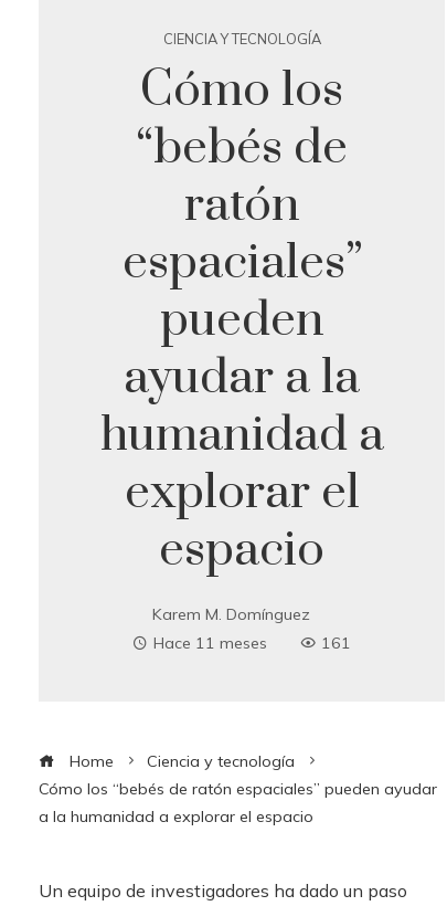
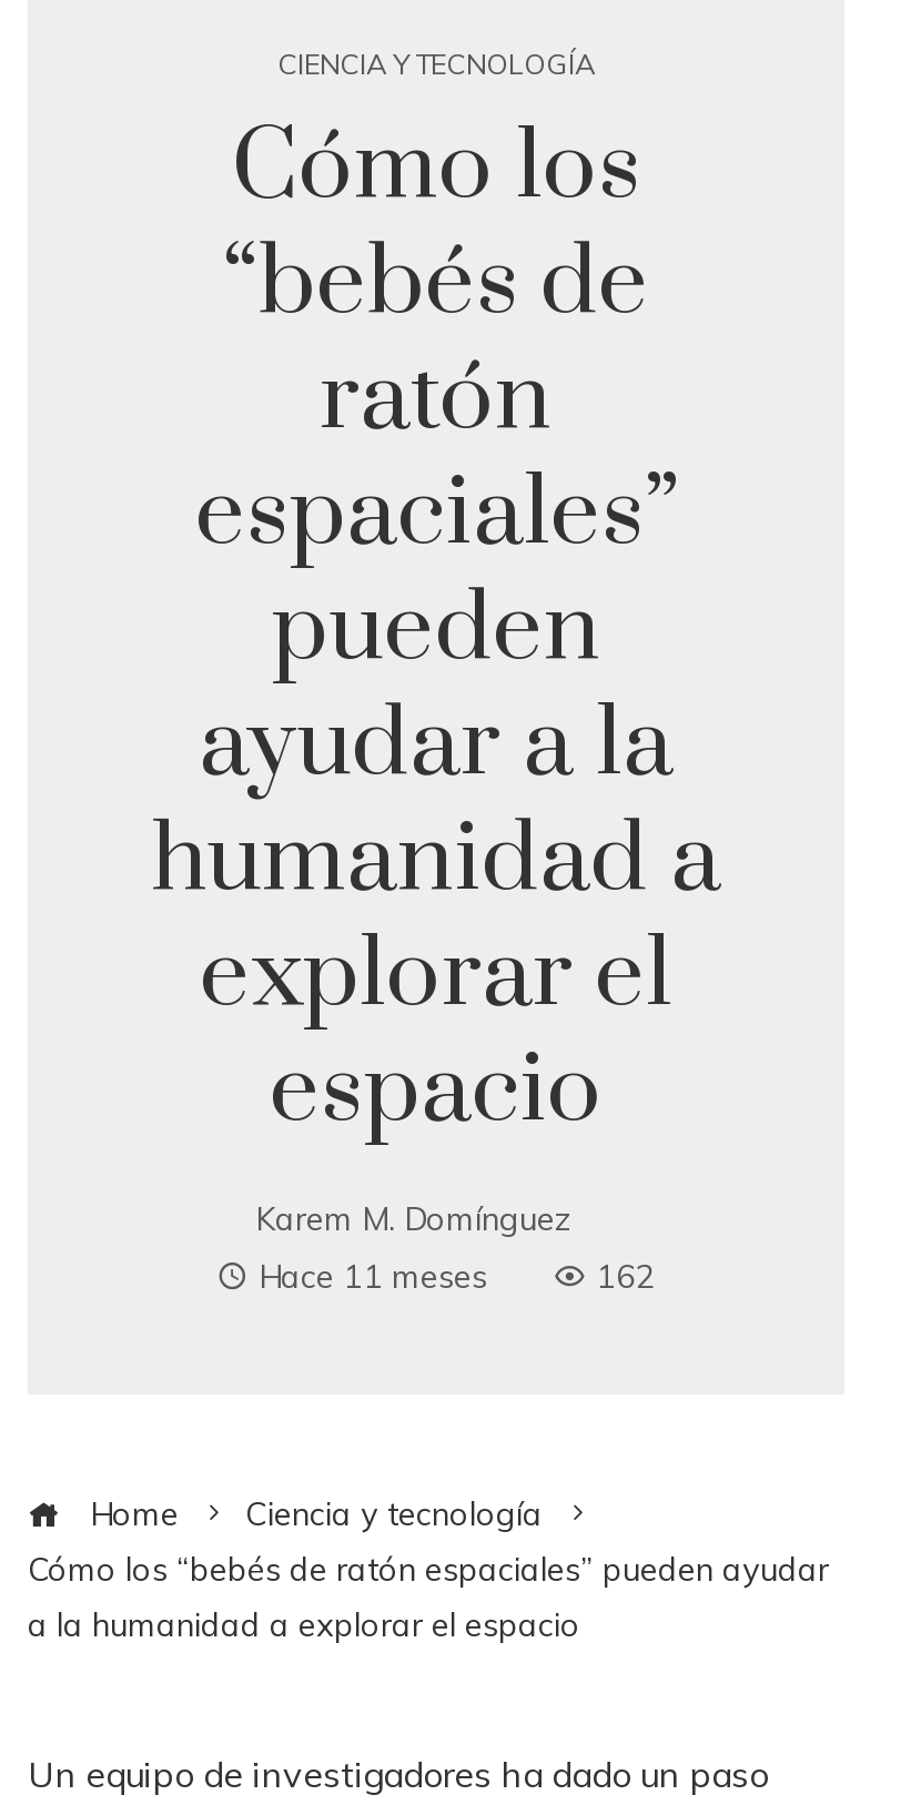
[321,633,351,653] 161 -> [596,1257,656,1297] 162

